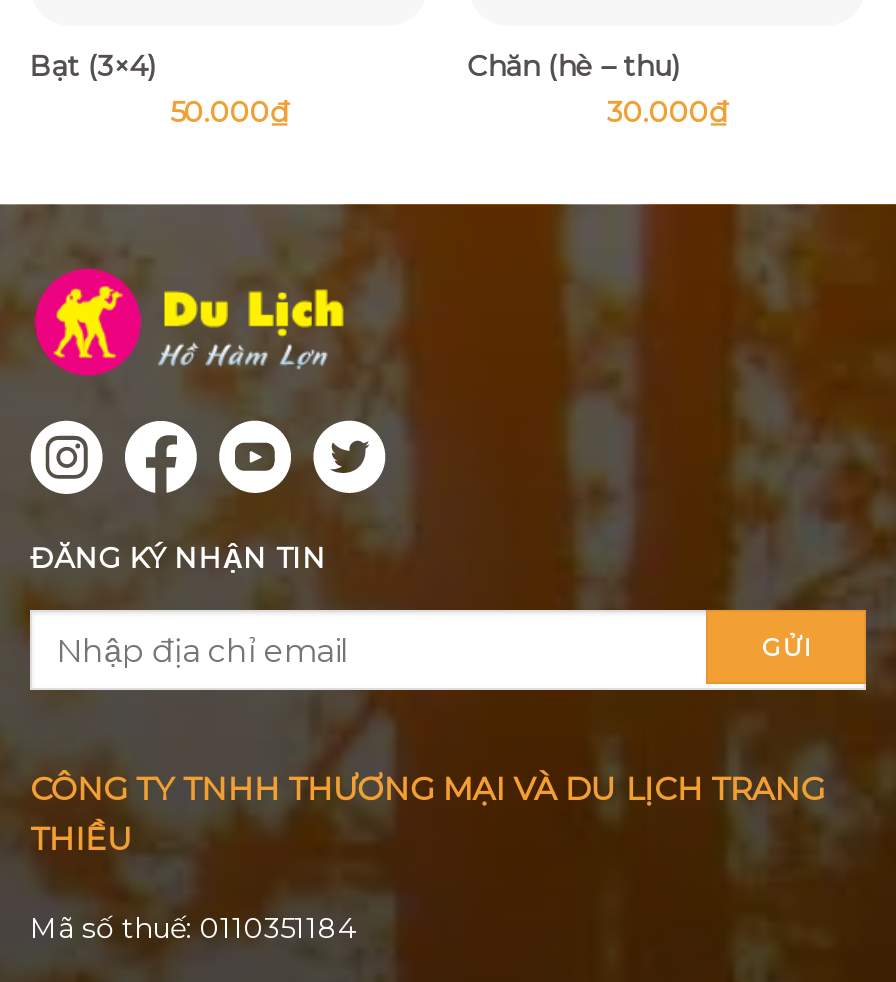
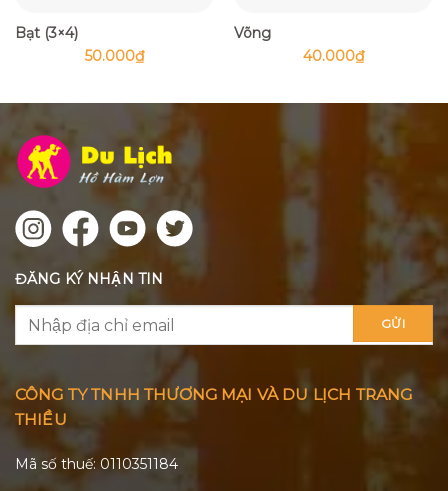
[468,48,727,130] Chăn (hè – thu) | 30.000₫ -> [234,24,364,65] Võng | 40.000₫

